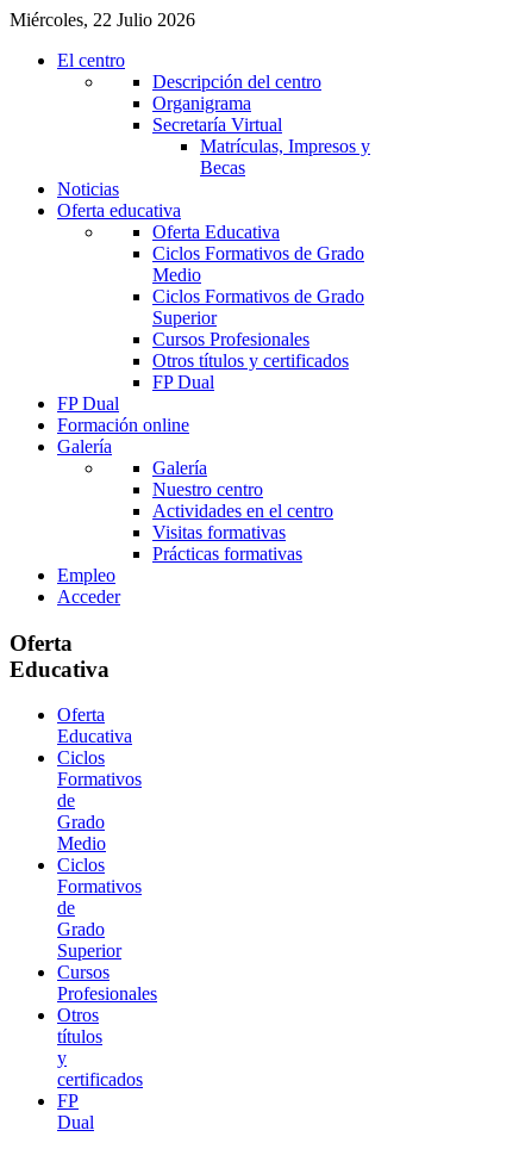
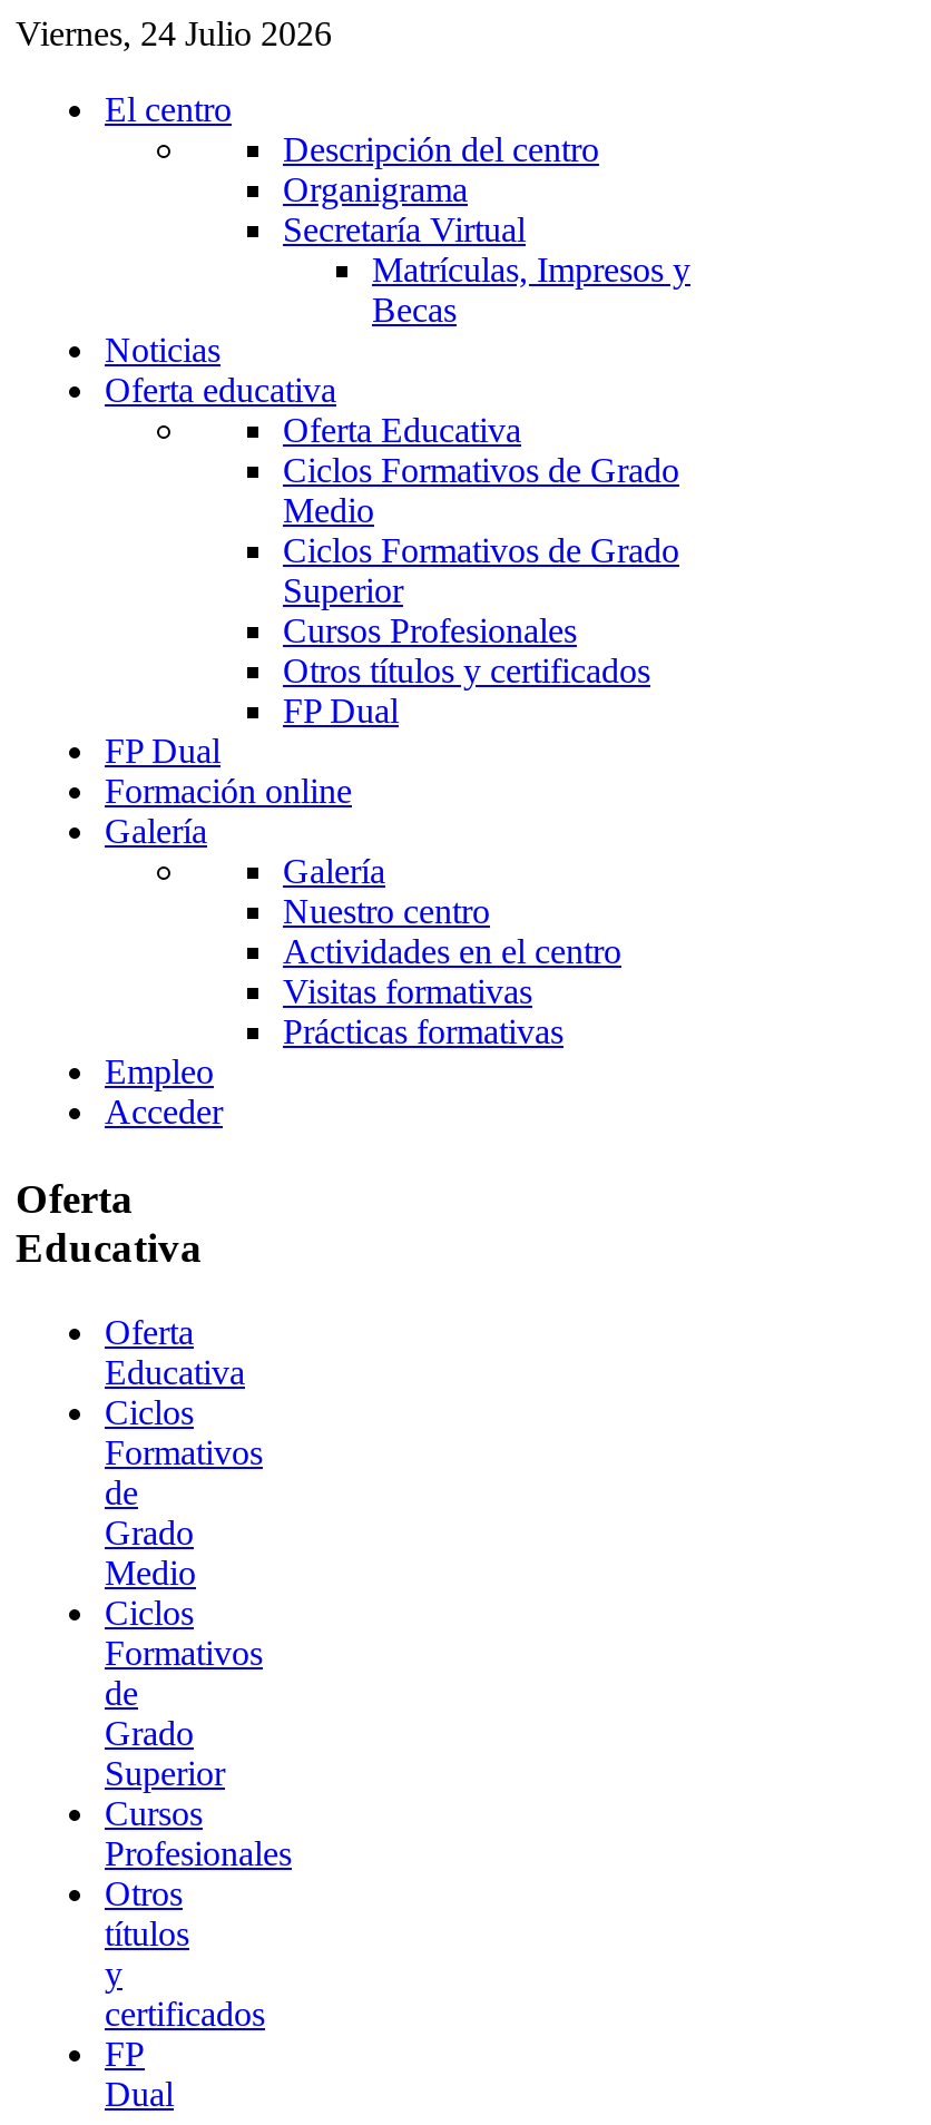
[10,10,195,30] Miércoles, 22 Julio 2026 -> [16,14,332,52] Viernes, 24 Julio 2026

